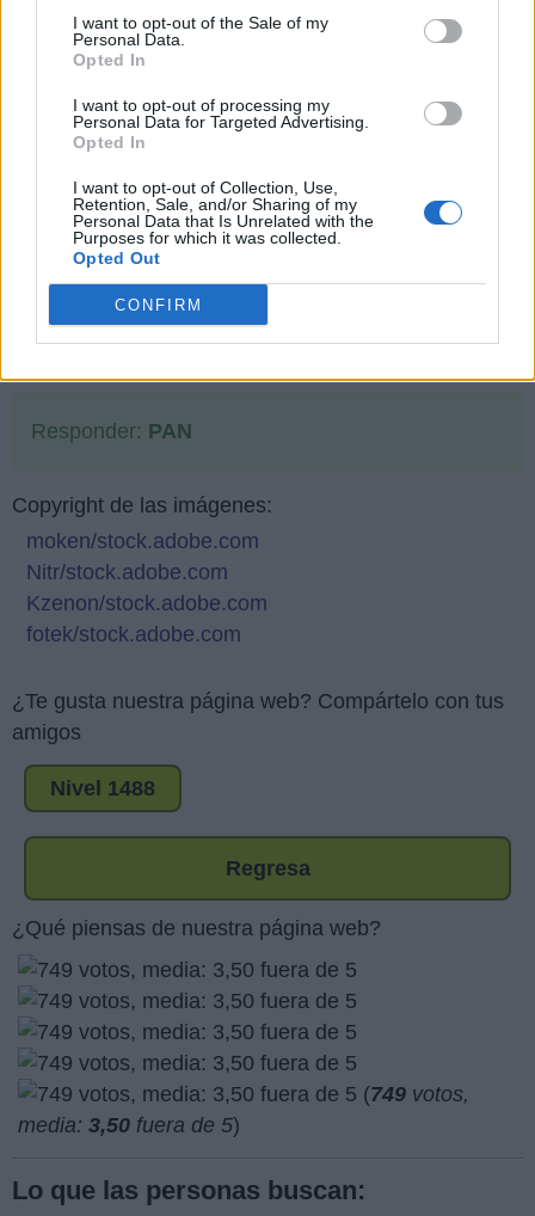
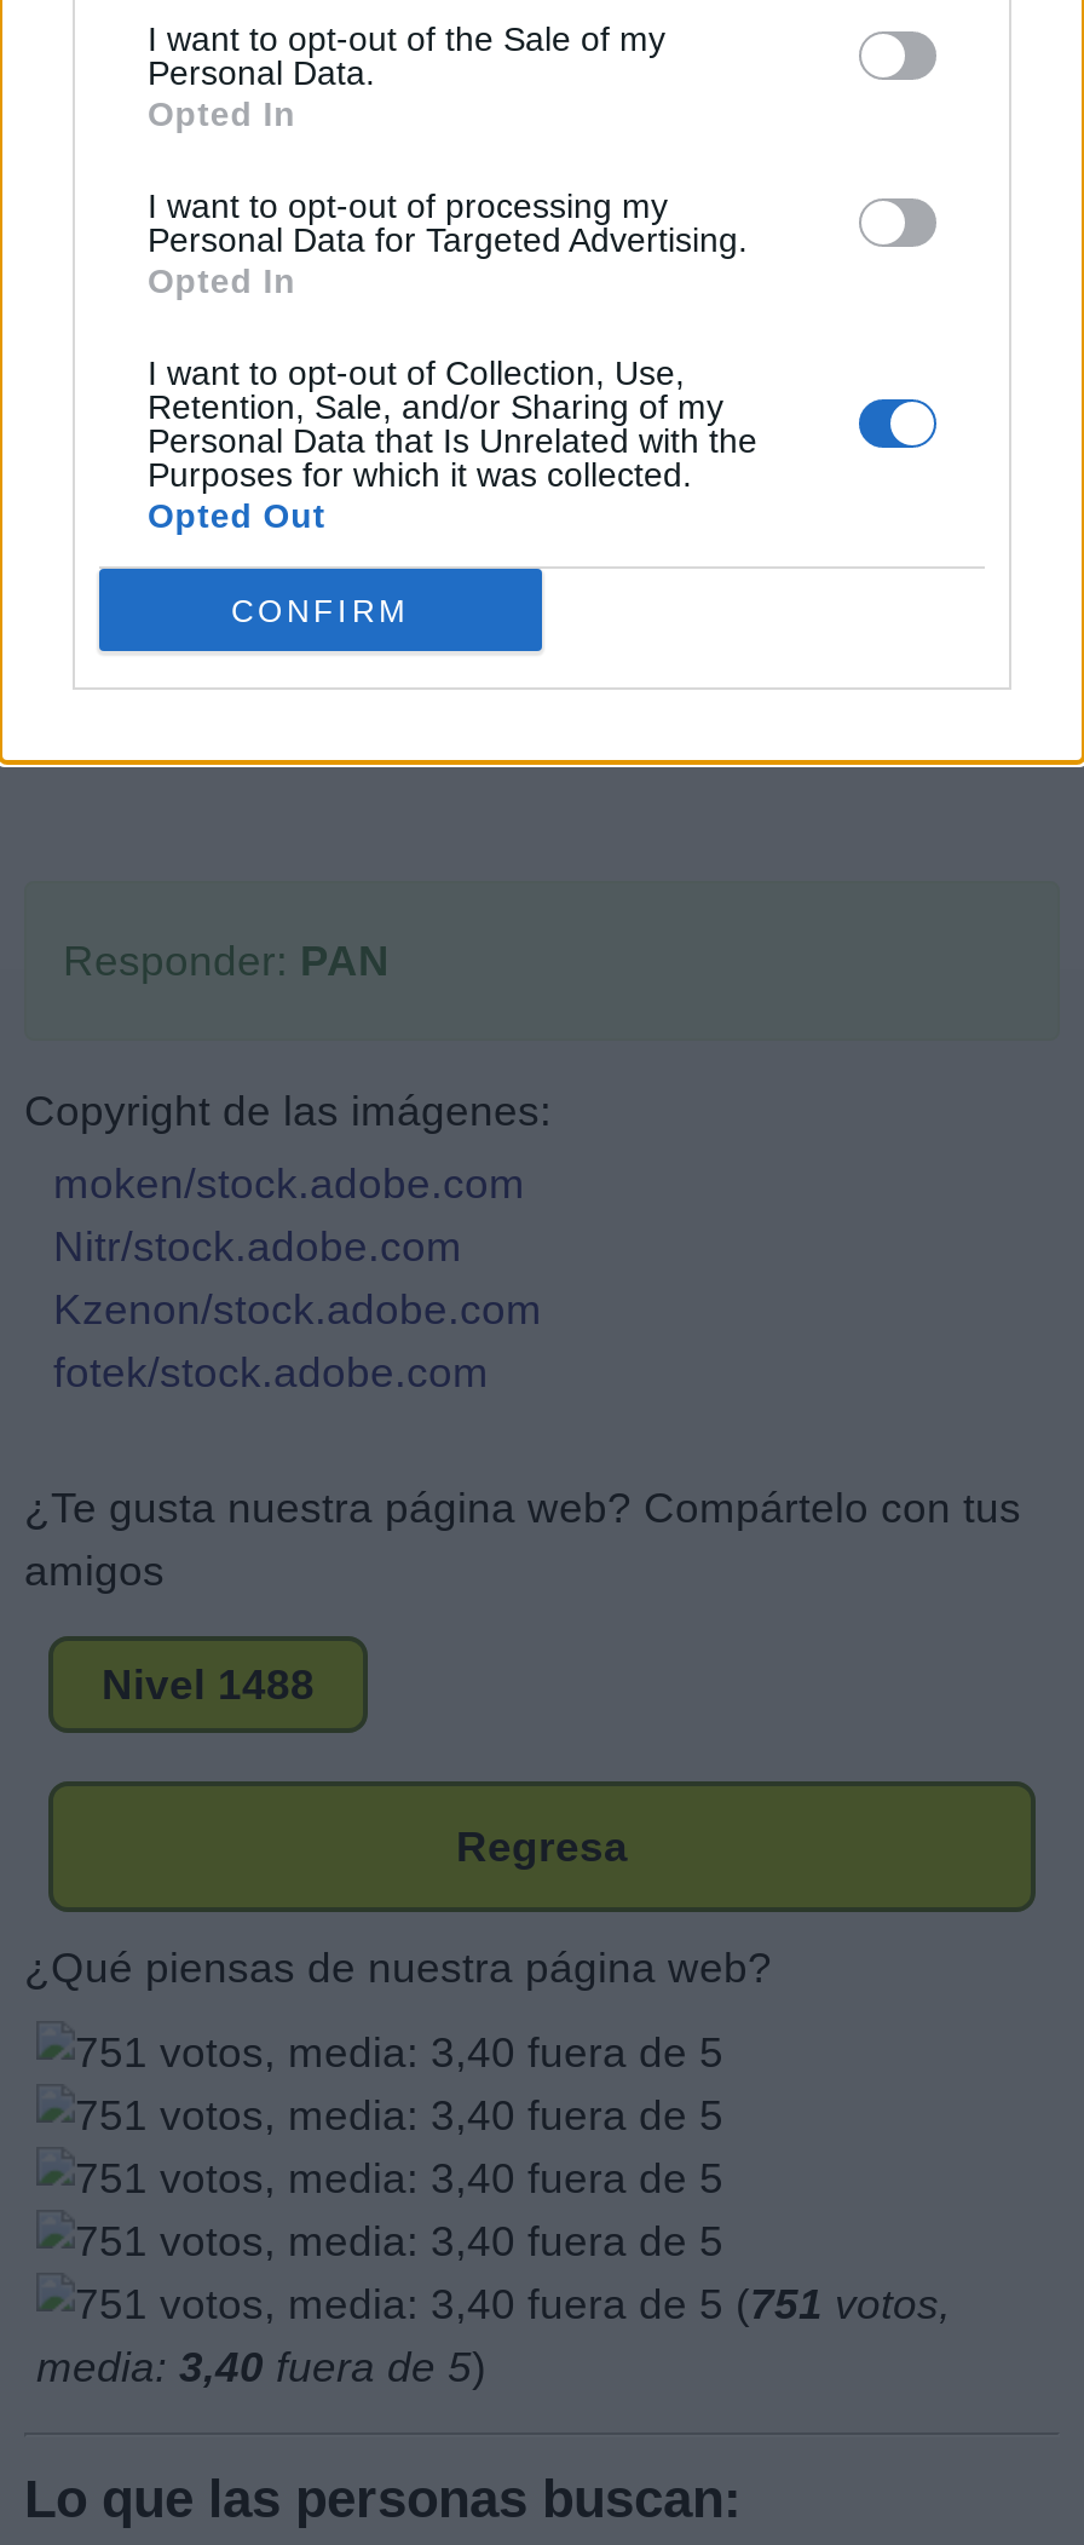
[357,1083,469,1107] (749 votos, -> [723,2281,951,2330] (751 votos,
[18,1114,240,1138] media: 3,50 fuera de 5) -> [36,2344,486,2393] media: 3,40 fuera de 5)

